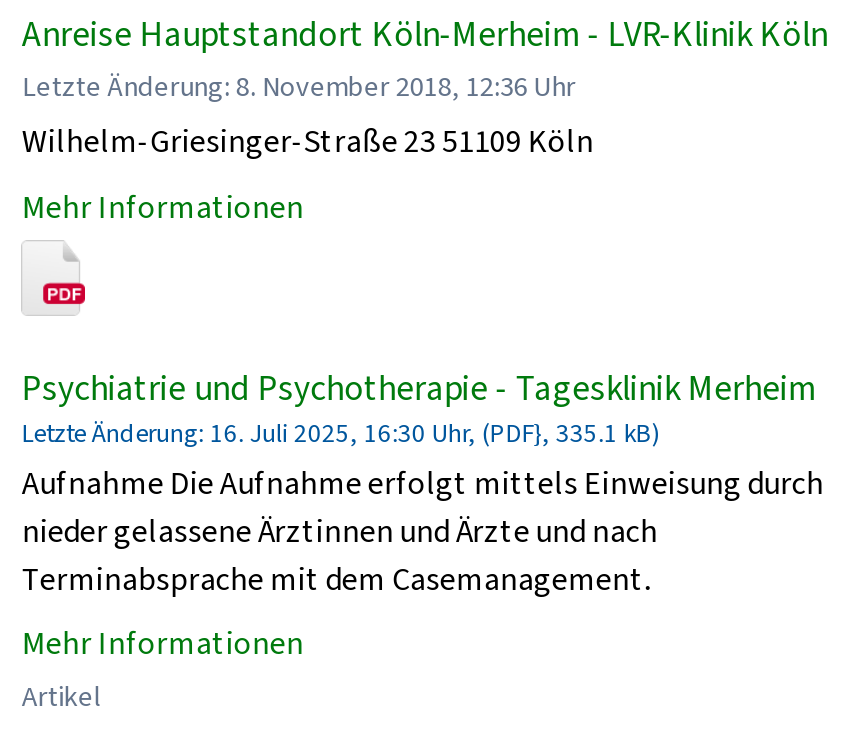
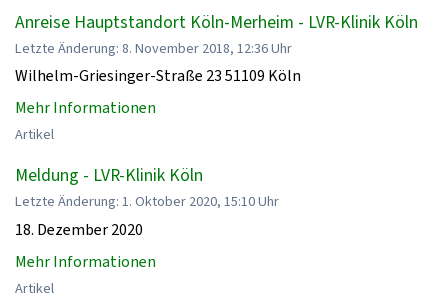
[22,364,824,600] Psychiatrie und Psychotherapie - Tagesklinik Merheim | Letzte Änderung: 16. Juli 2025, 16:30 Uhr, (PDF}, 335.1 kB) | Aufnahme Die Aufnahme erfolgt mittels Einweisung durch | nieder gelassene Ärztinnen und Ärzte und nach | Terminabsprache mit dem Casemanagement. -> [15,125,279,239] Artikel | Meldung - LVR-Klinik Köln | Letzte Änderung: 1. Oktober 2020, 15:10 Uhr | 18. Dezember 2020

